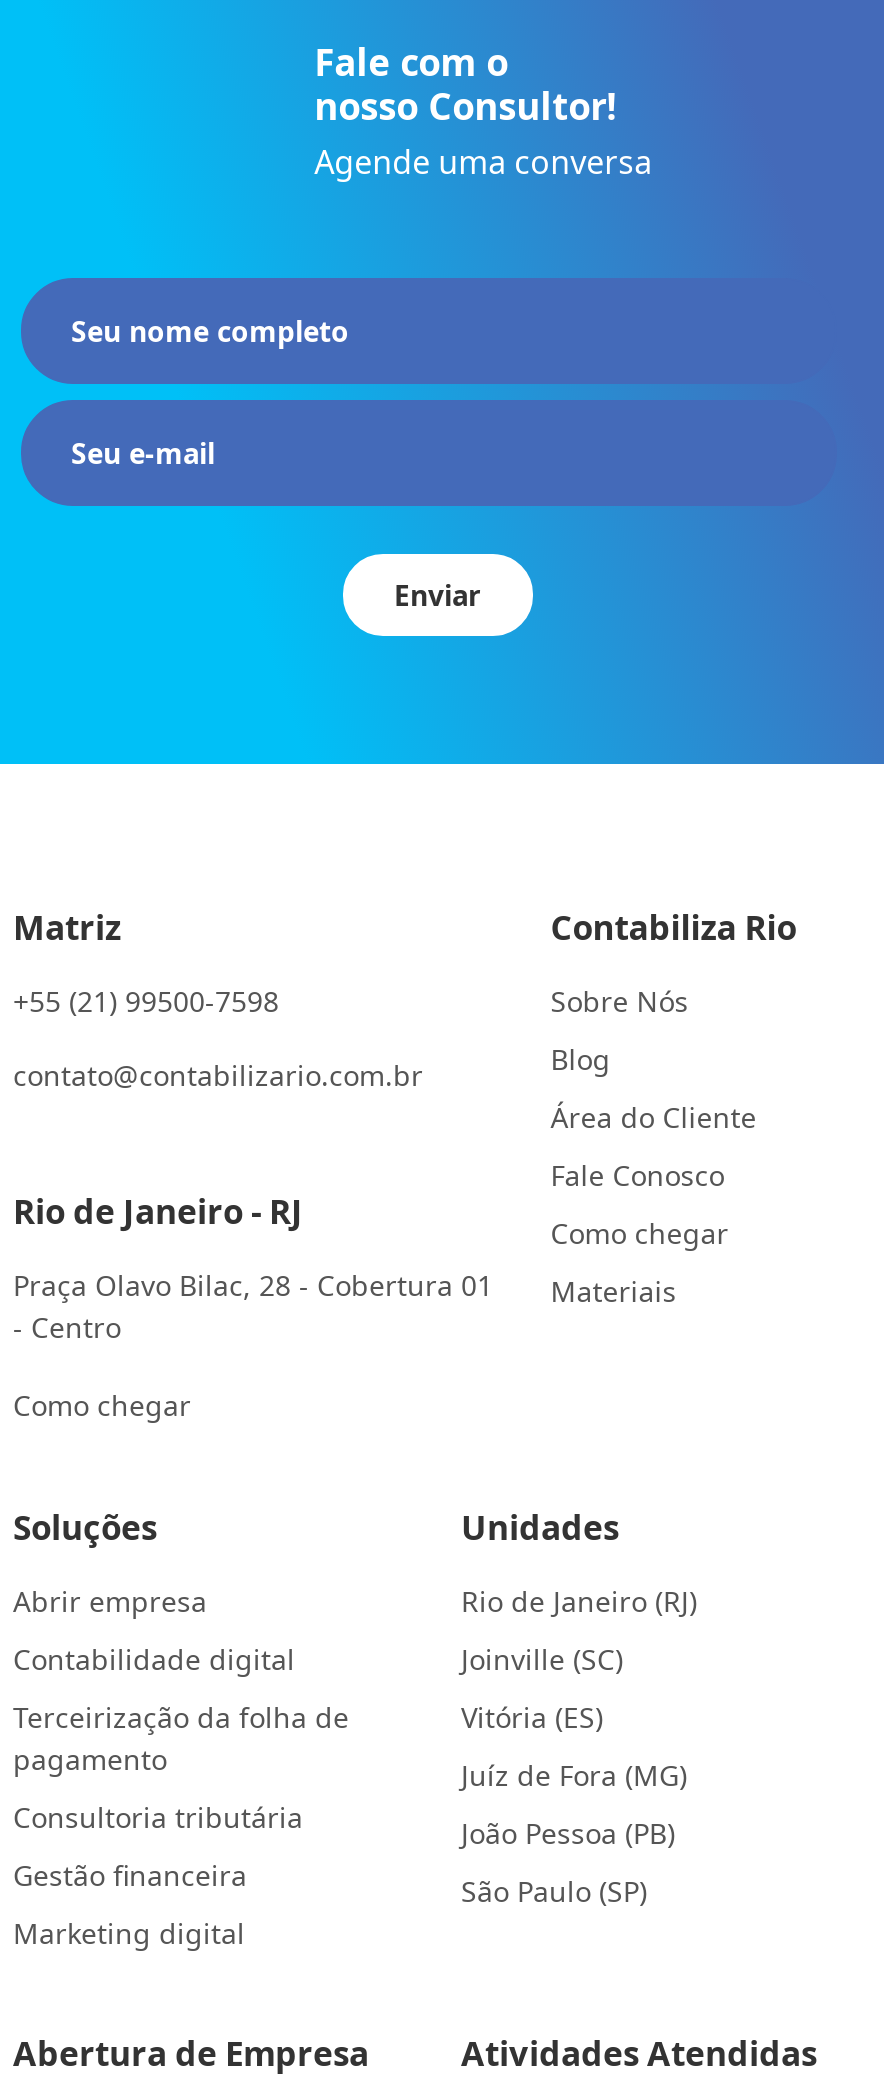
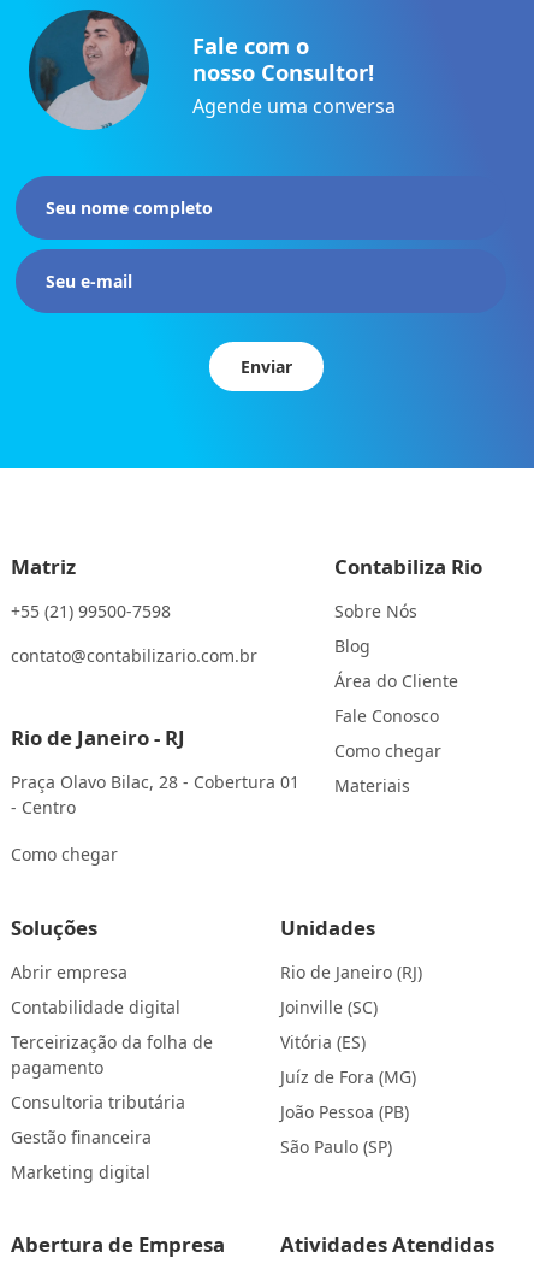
none -> [28,8,150,131] [image]

